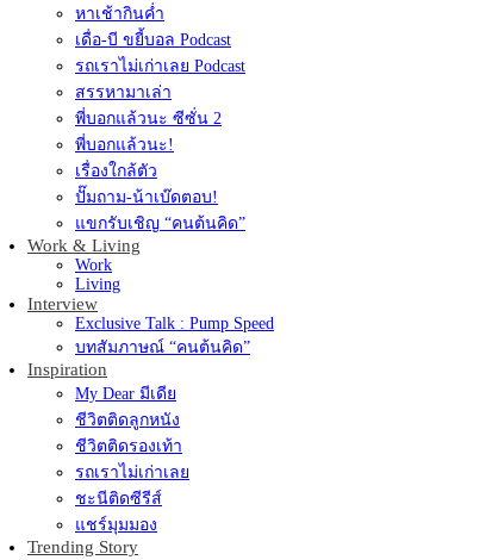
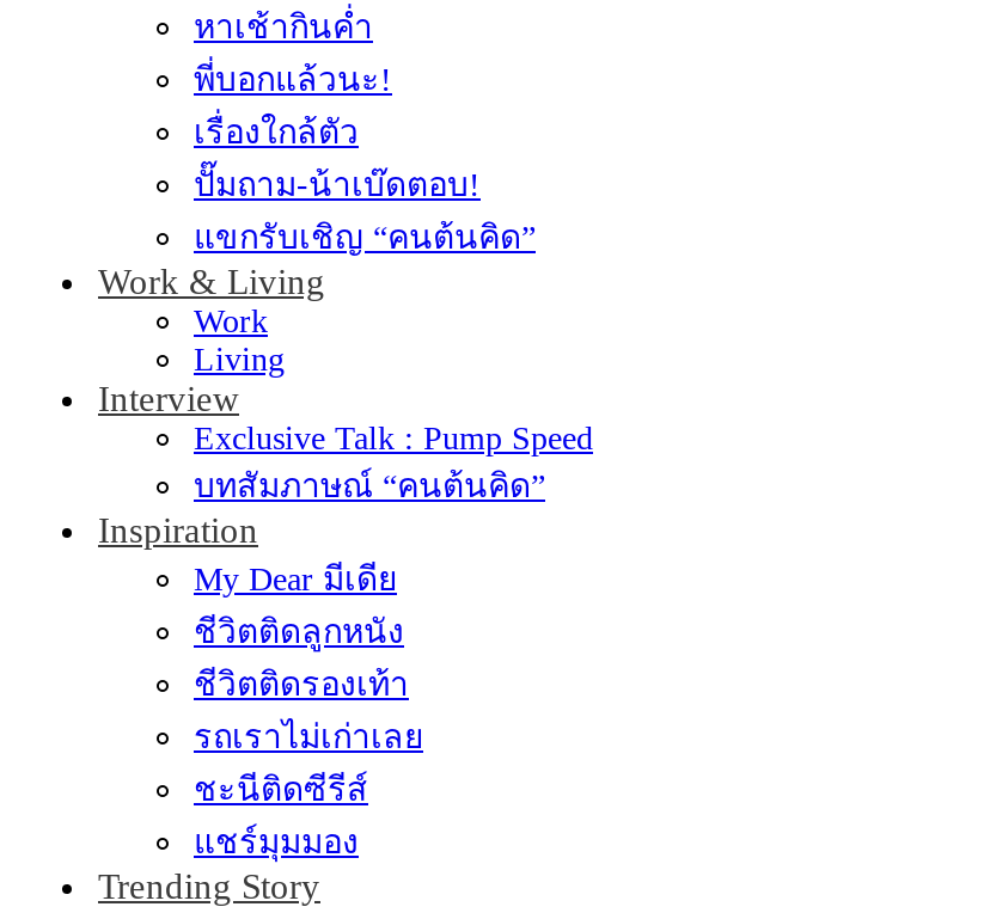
[75,31,245,127] เดื่อ-บี ขยี้บอล Podcast | รถเราไม่เก่าเลย Podcast | สรรหามาเล่า | พี่บอกแล้วนะ ซีซั่น 2 -> none

